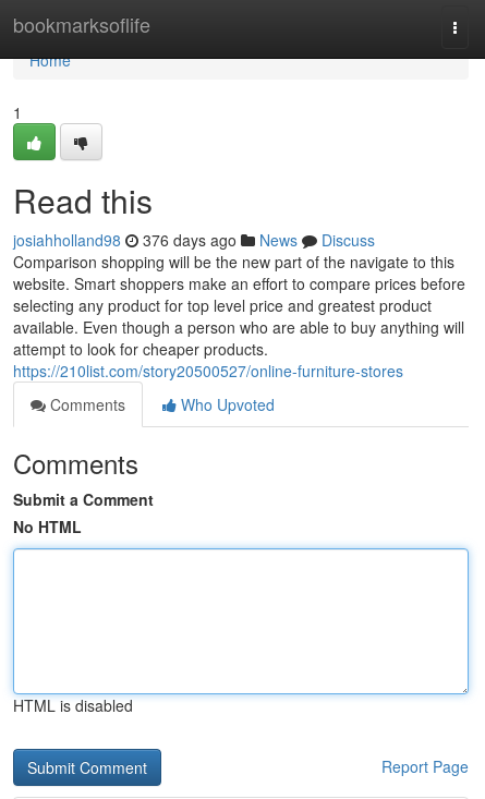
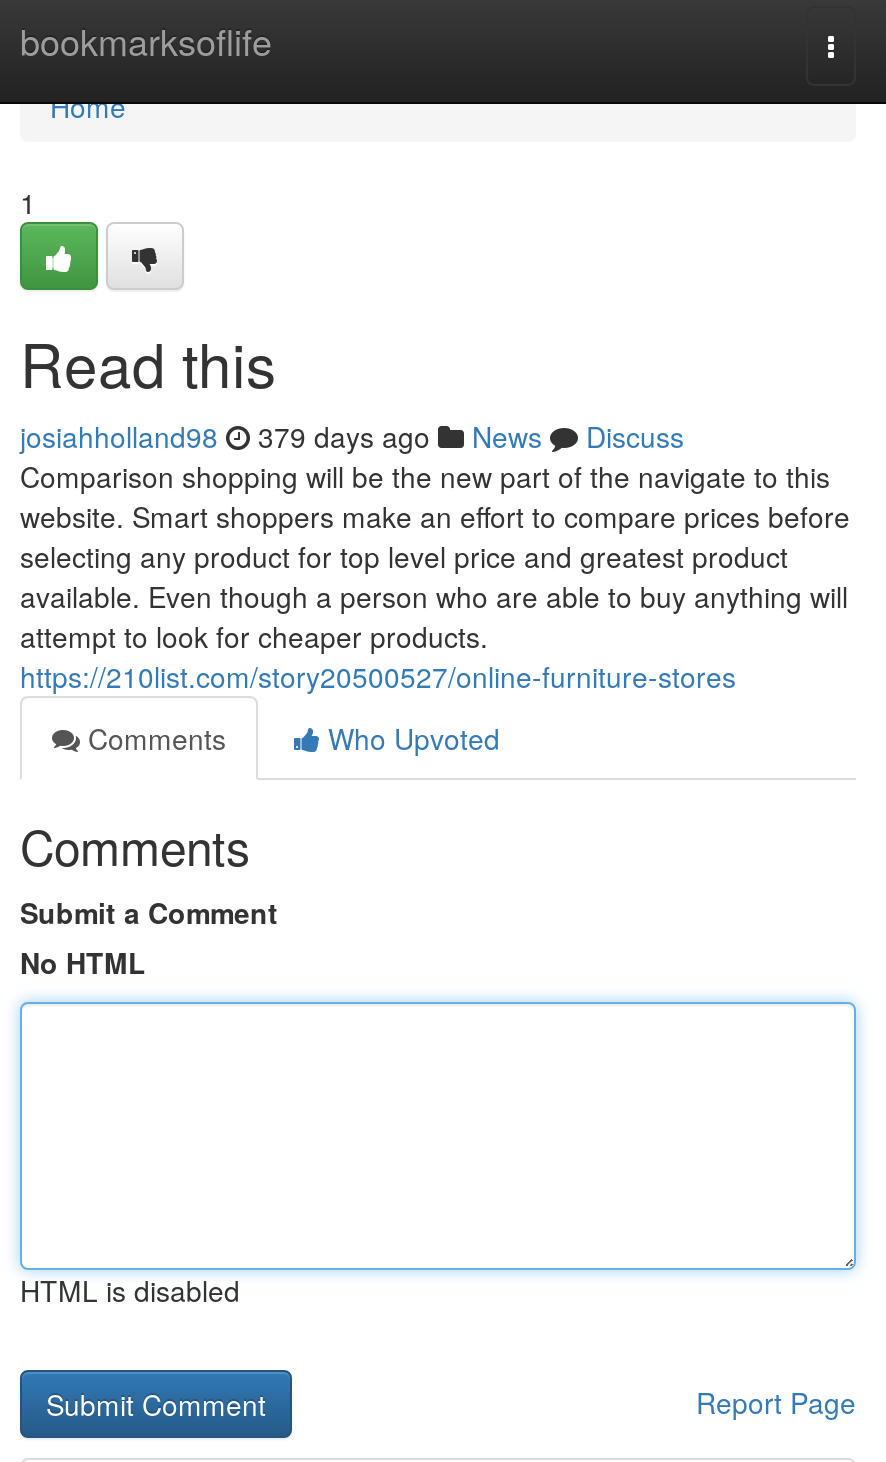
[13,229,375,251] josiahholland98 376 days ago News Discuss -> [20,416,684,456] josiahholland98 379 days ago News Discuss

